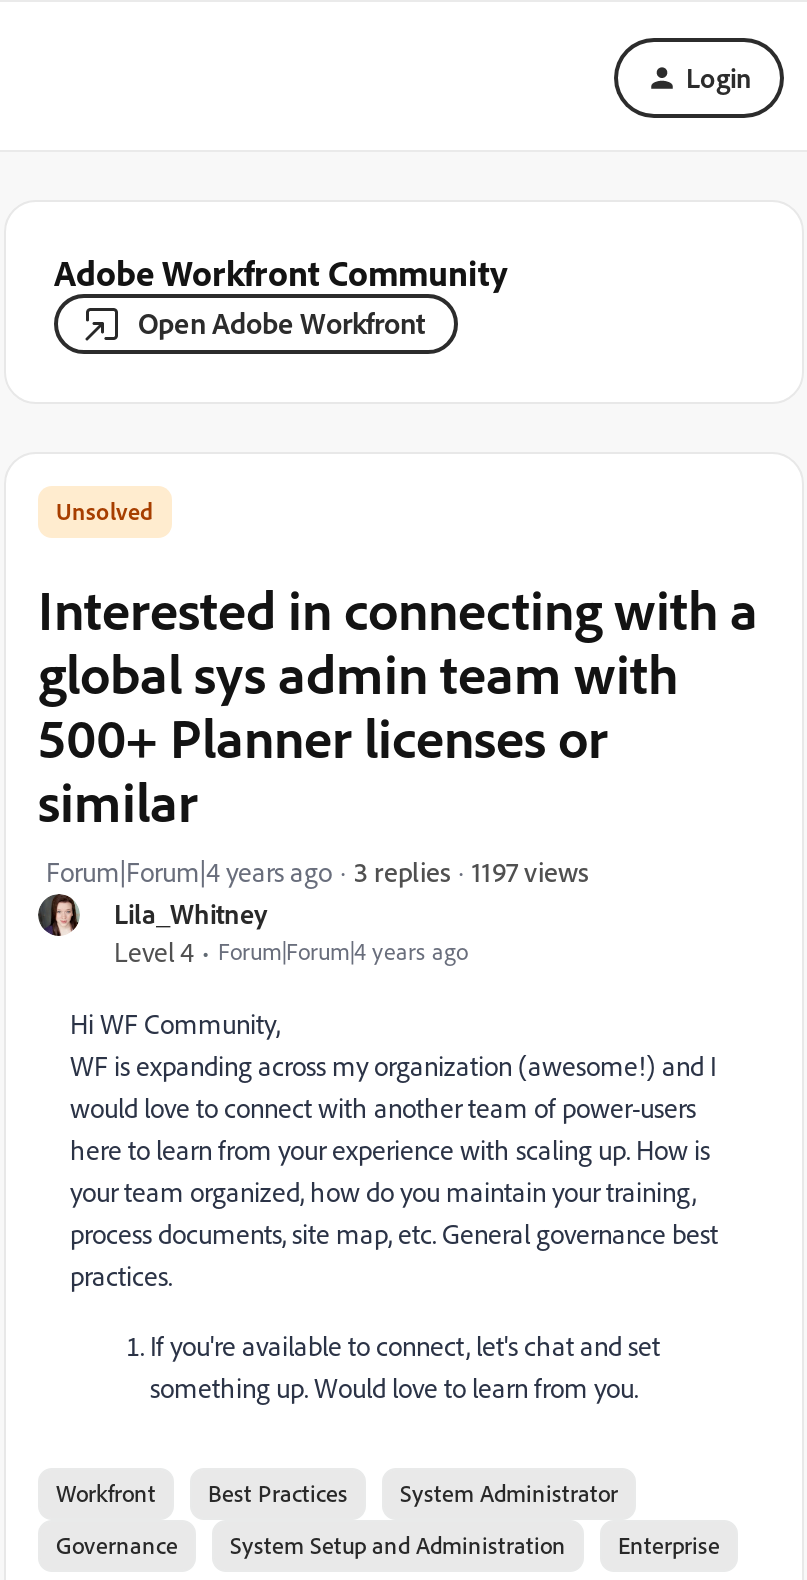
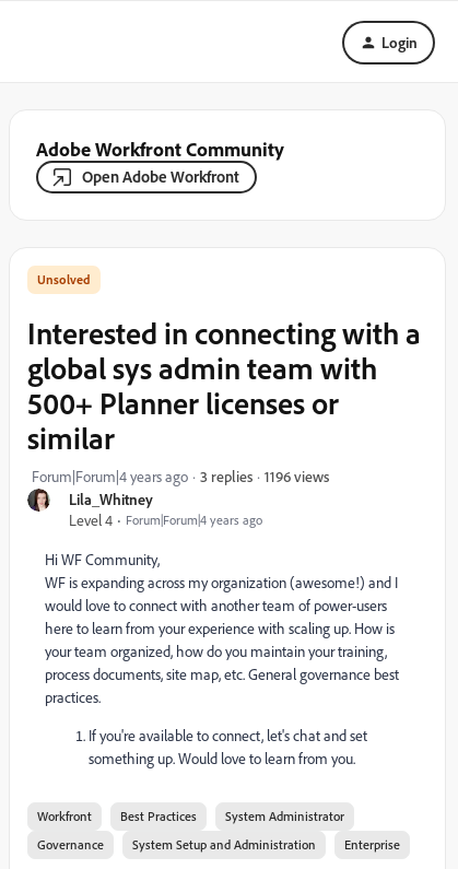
[472,853,588,887] 1197 views -> [265,466,329,485] 1196 views

